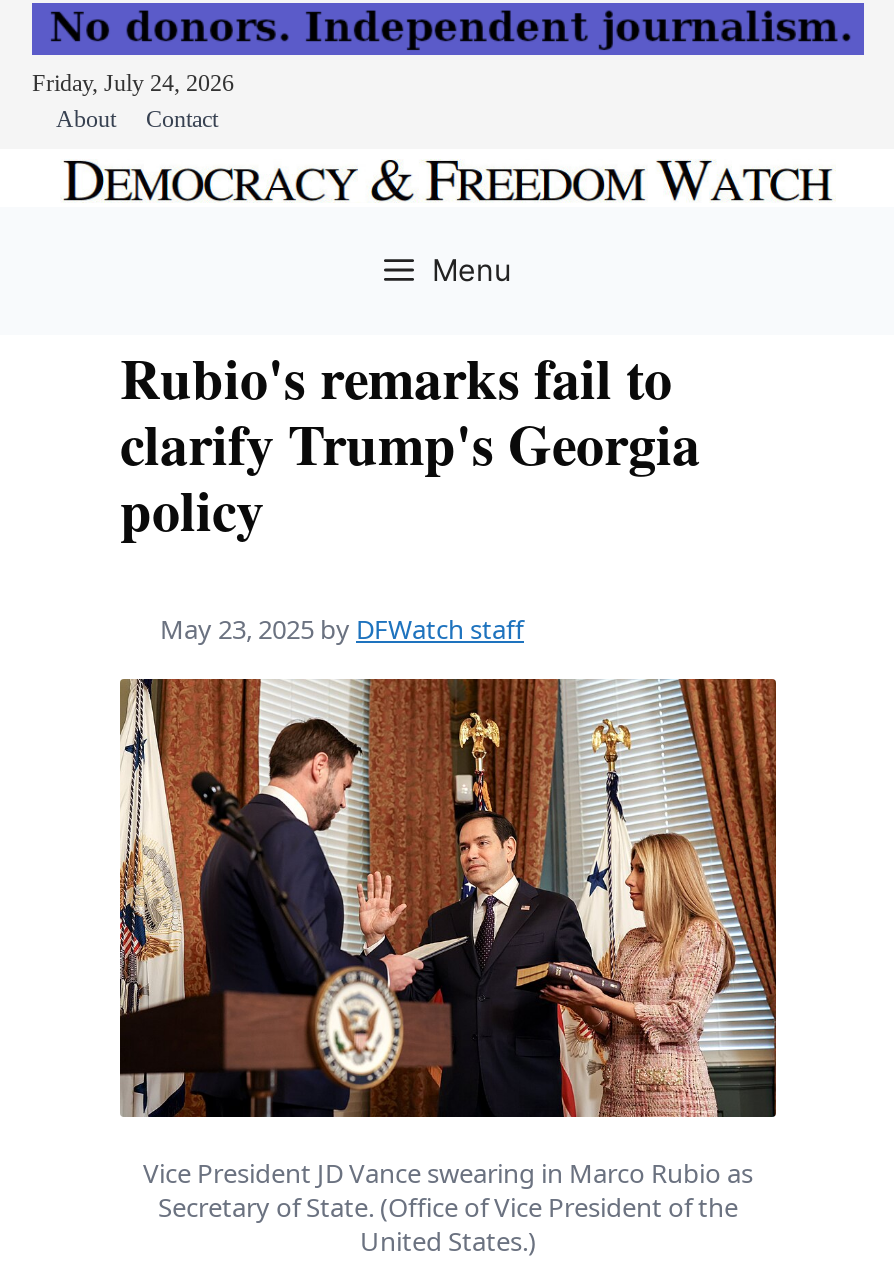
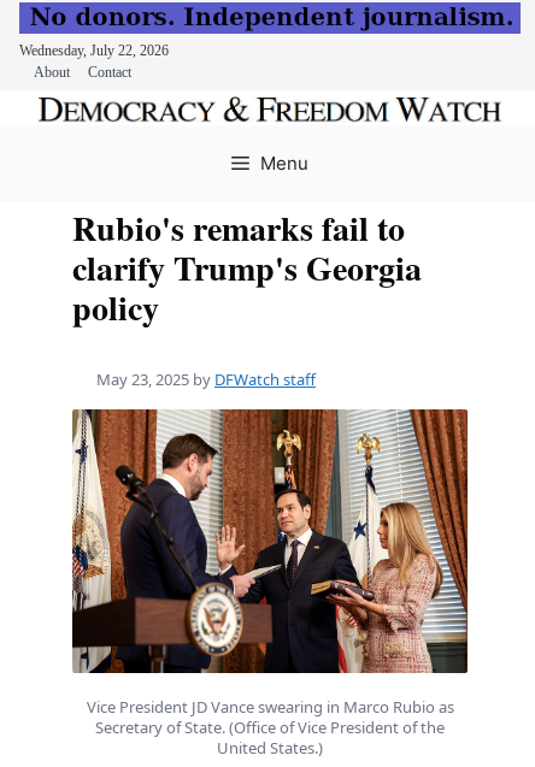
[32,69,234,97] Friday, July 24, 2026 -> [19,42,169,59] Wednesday, July 22, 2026

